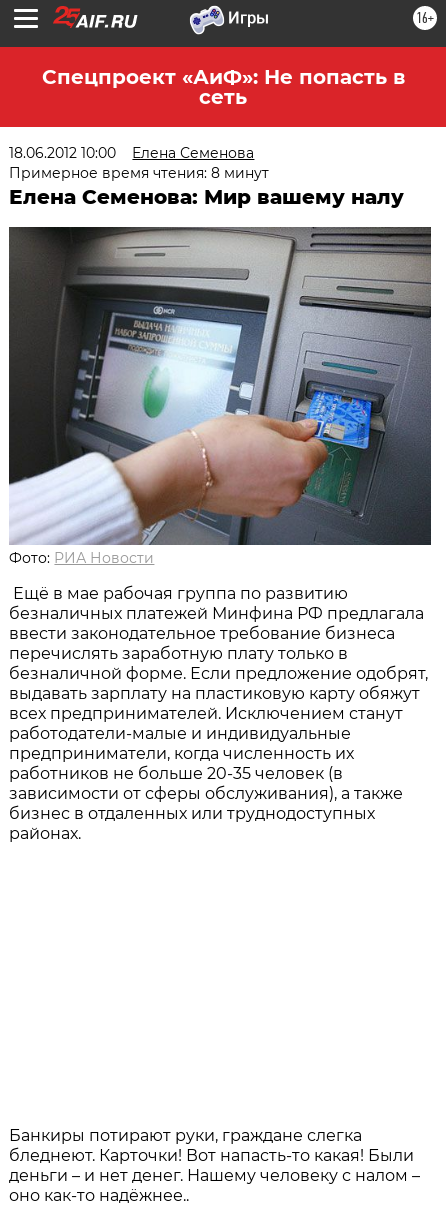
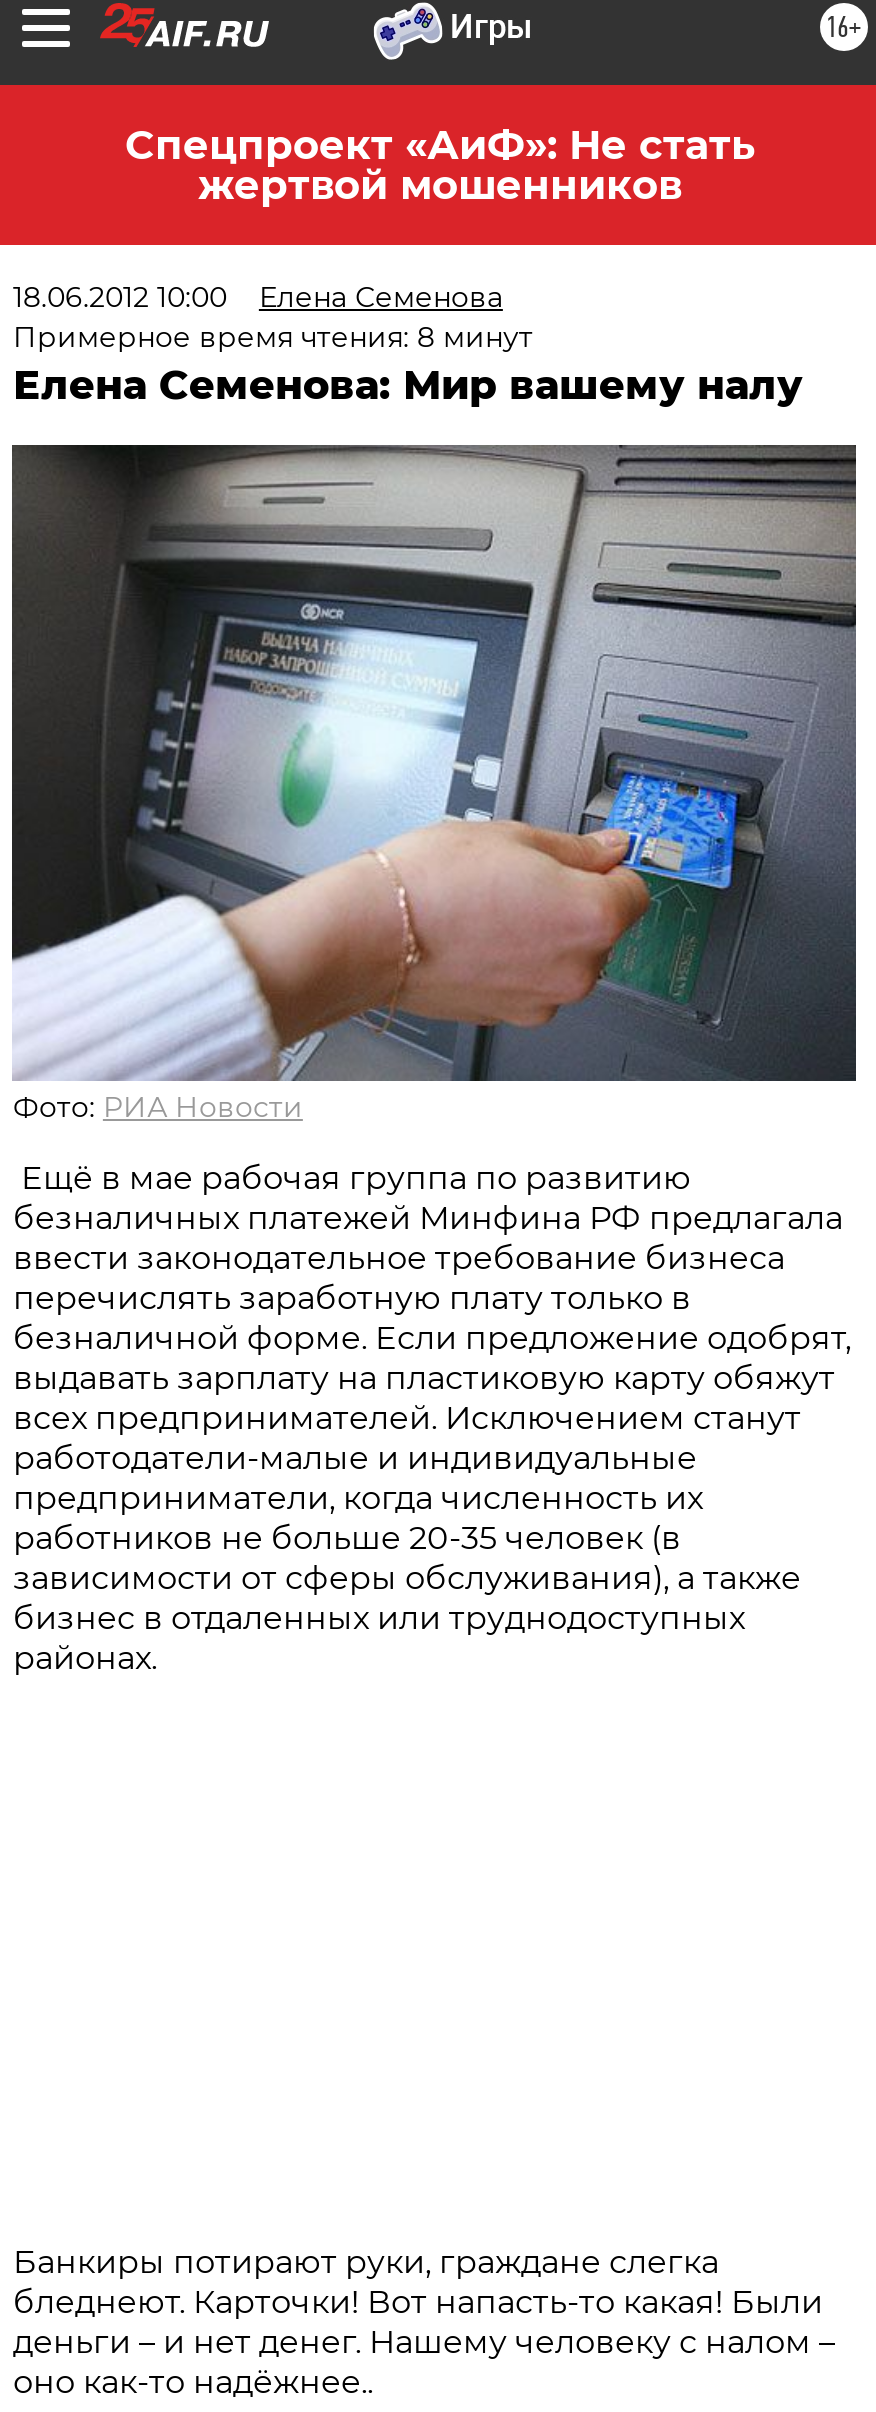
[41,65,404,109] Спецпроект «АиФ»: Не попасть в | сеть -> [125,121,755,209] Спецпроект «АиФ»: Не стать | жертвой мошенников

